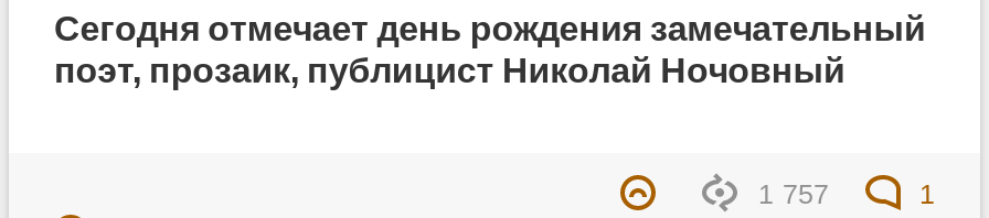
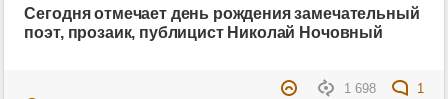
[749,180,829,211] 1 757 -> [339,82,375,96] 1 698

